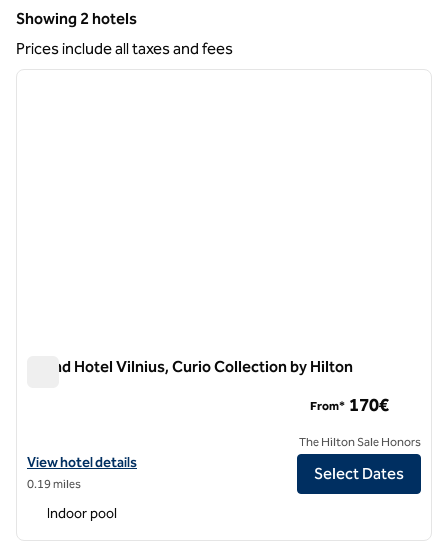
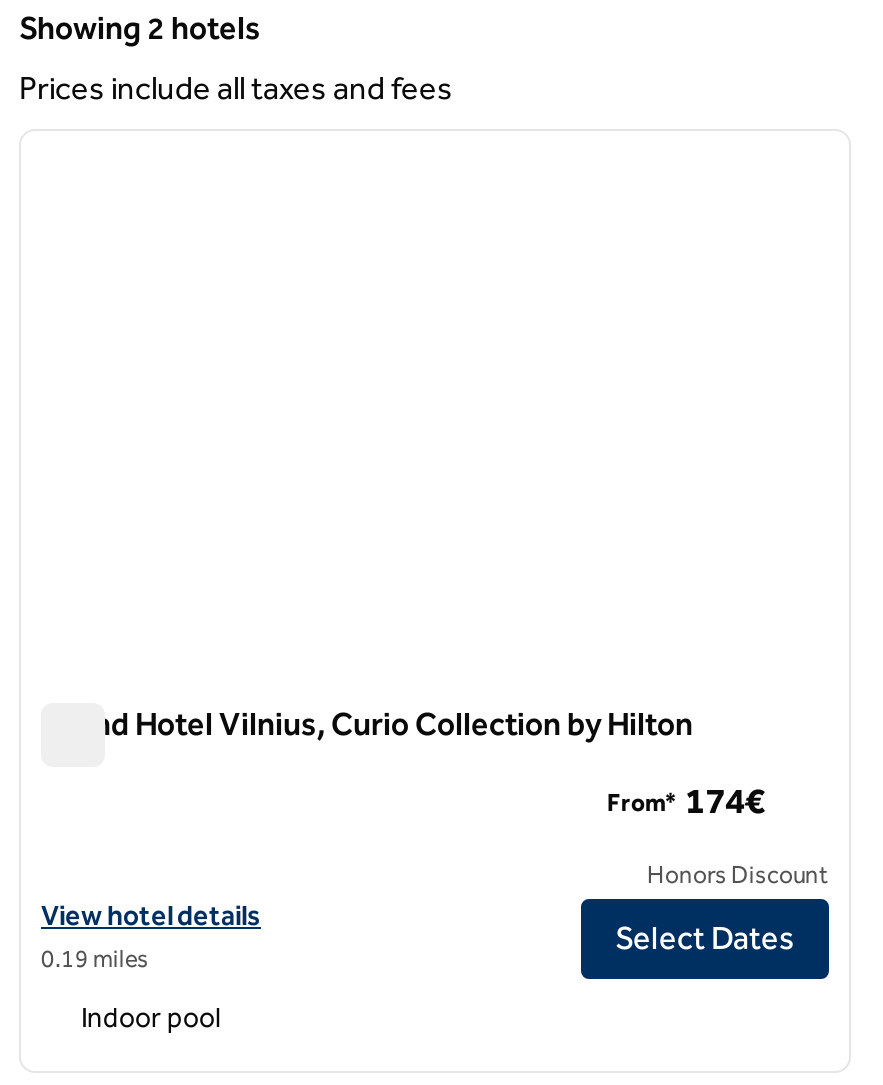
[310,394,389,416] From* 170€ -> [607,780,765,824] From* 174€
[299,435,421,449] The Hilton Sale Honors -> [647,861,829,889] Honors Discount

